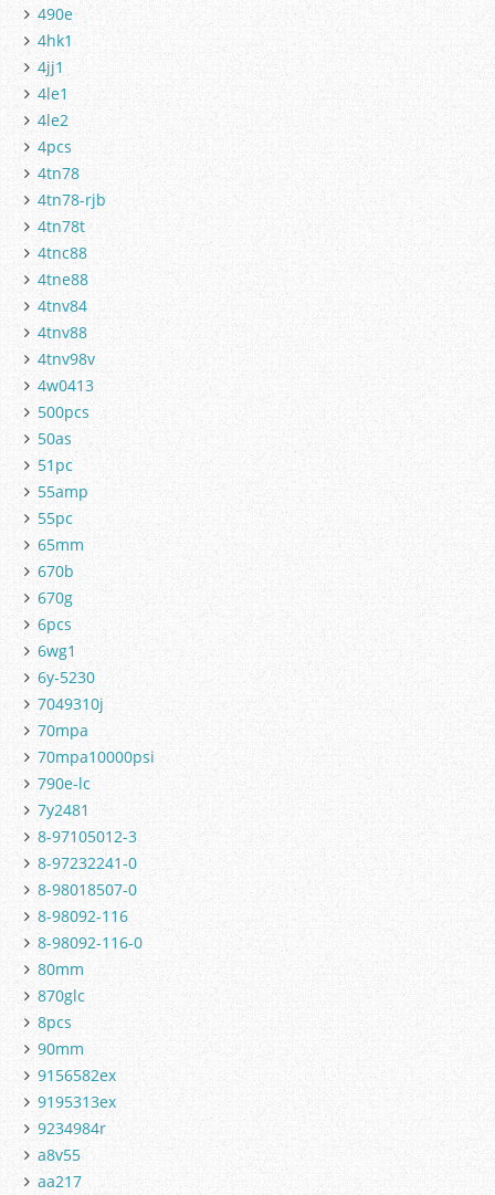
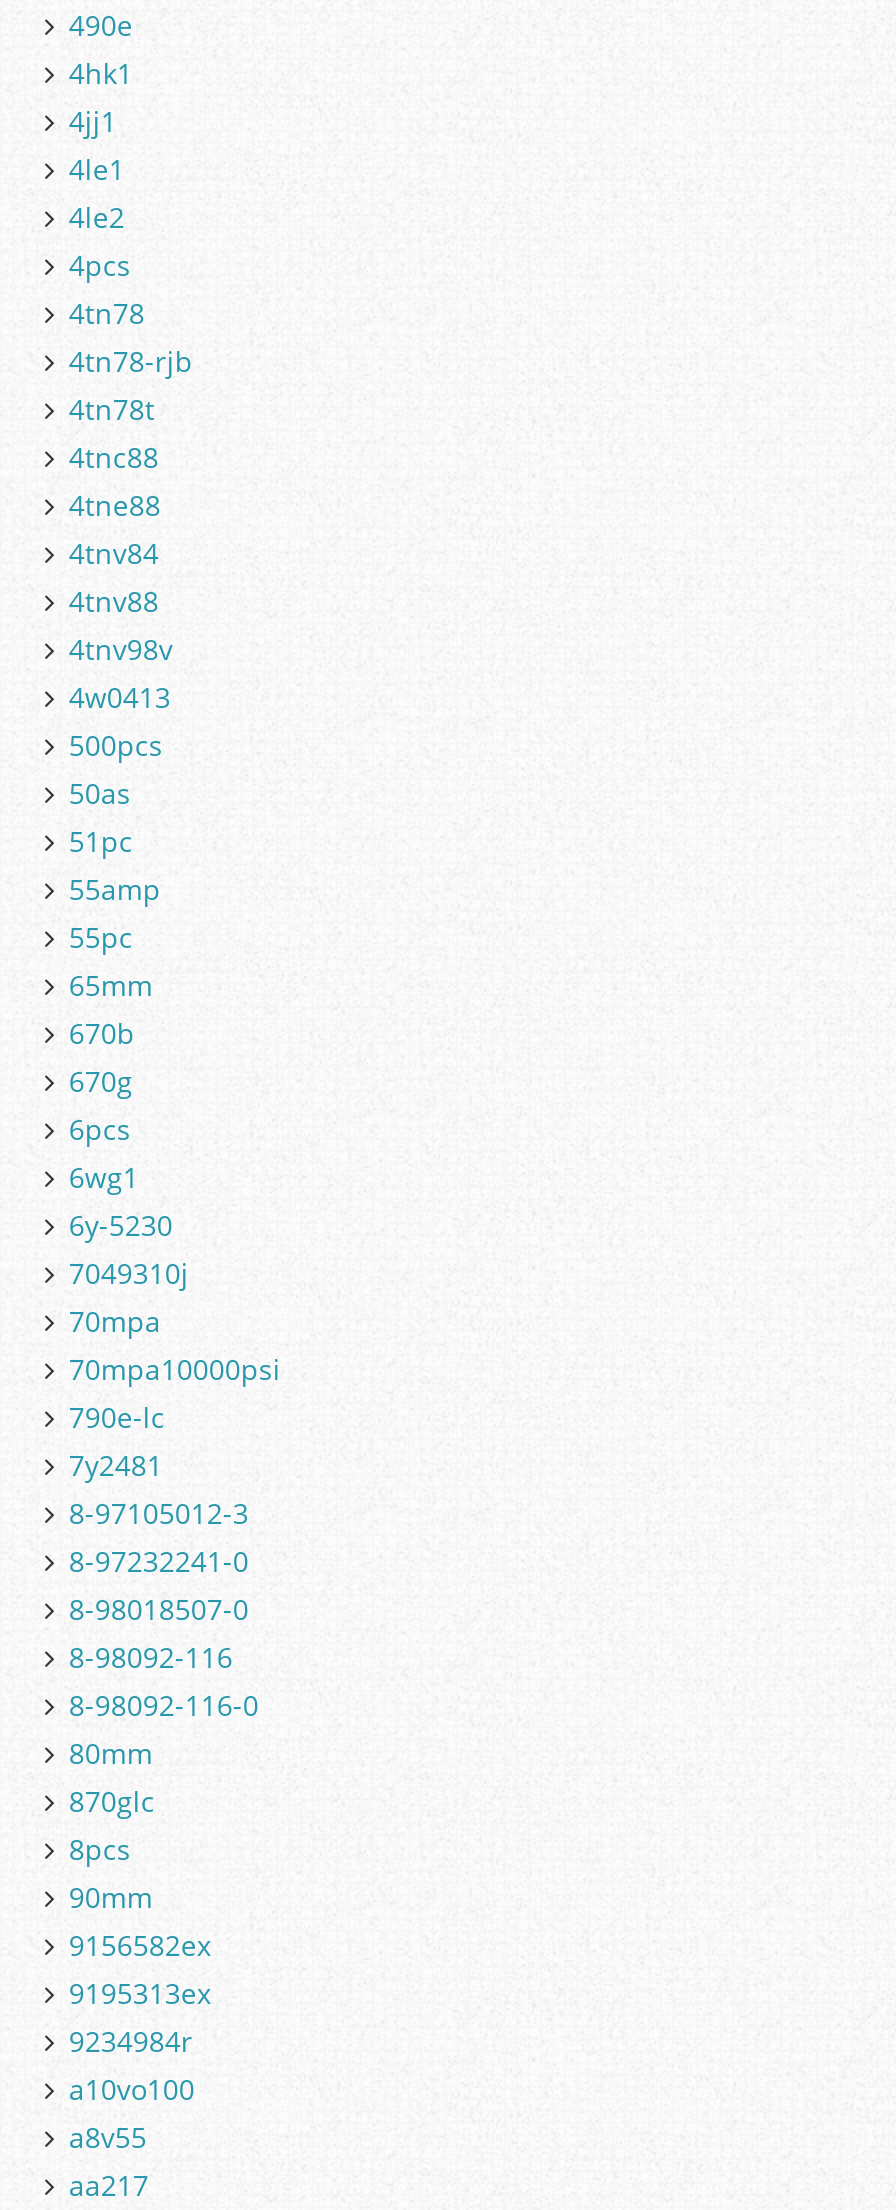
none -> [69,2070,195,2108] a10vo100

